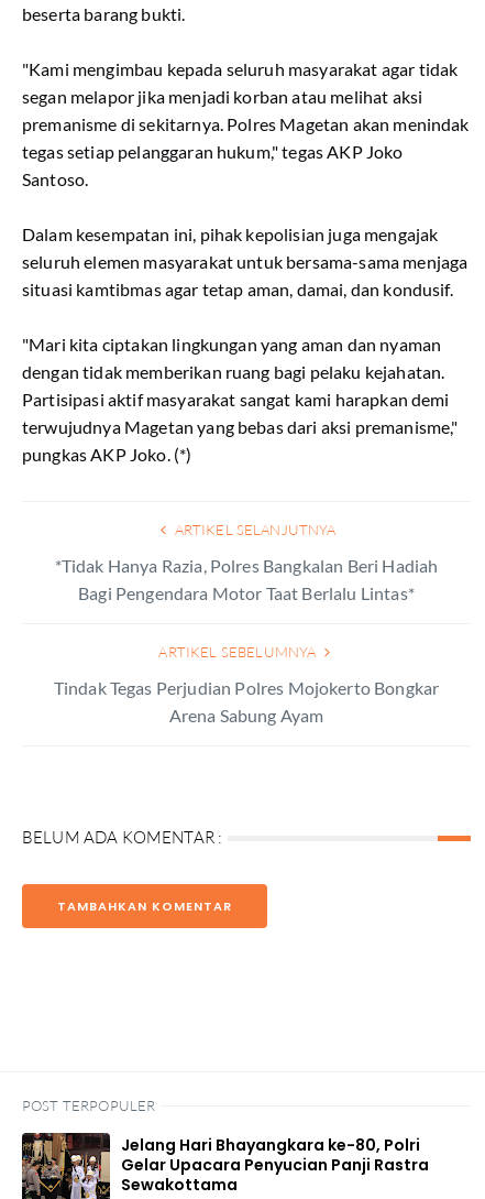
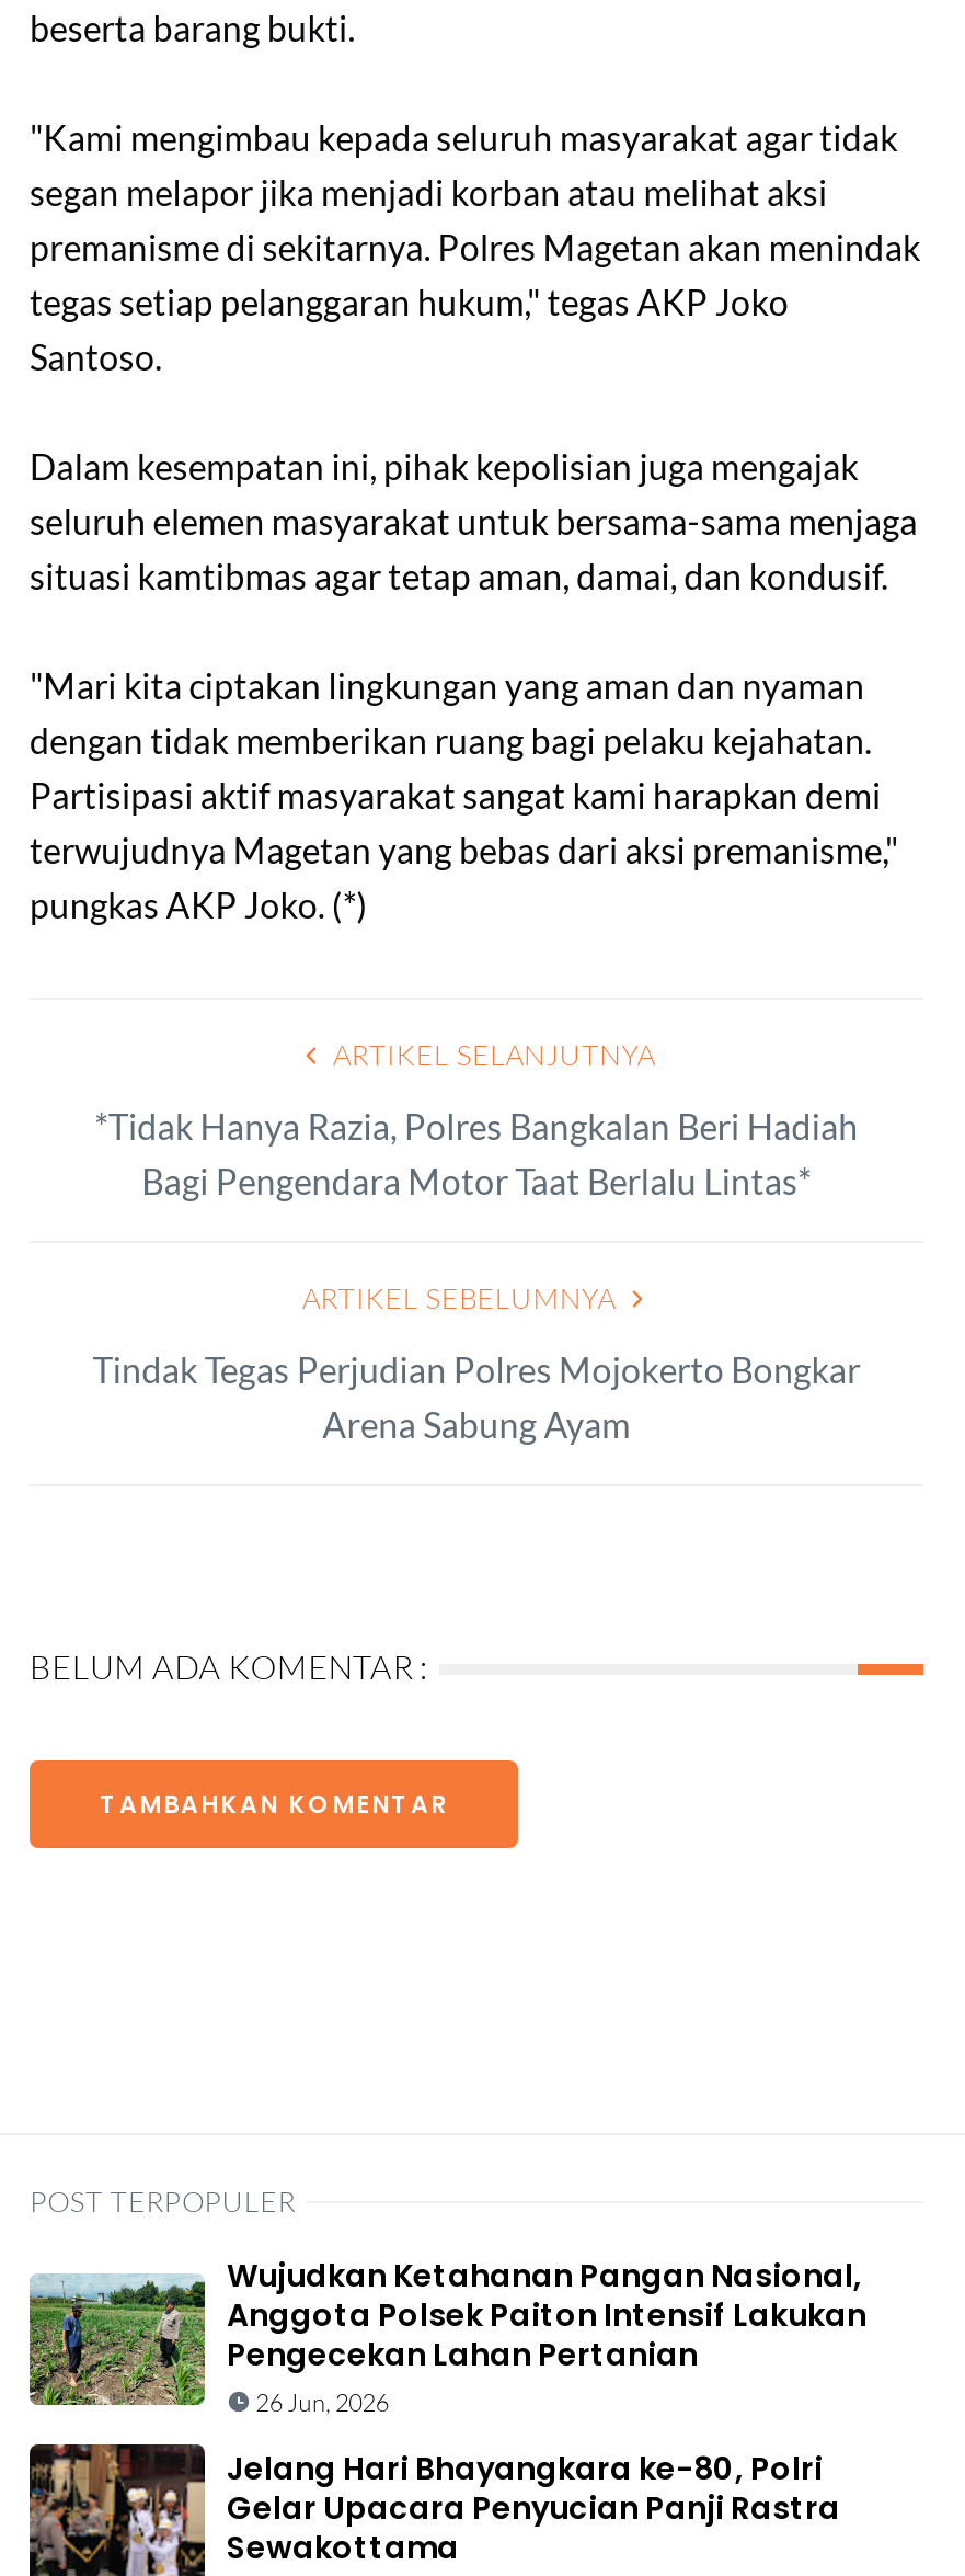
none -> [27,2254,866,2418] [image] | Wujudkan Ketahanan Pangan Nasional, | Anggota Polsek Paiton Intensif Lakukan | Pengecekan Lahan Pertanian | 26 Jun, 2026

